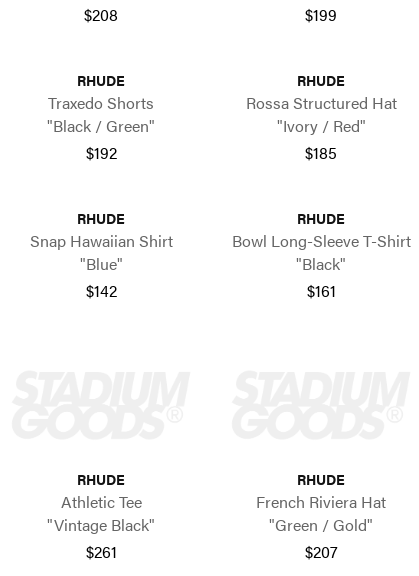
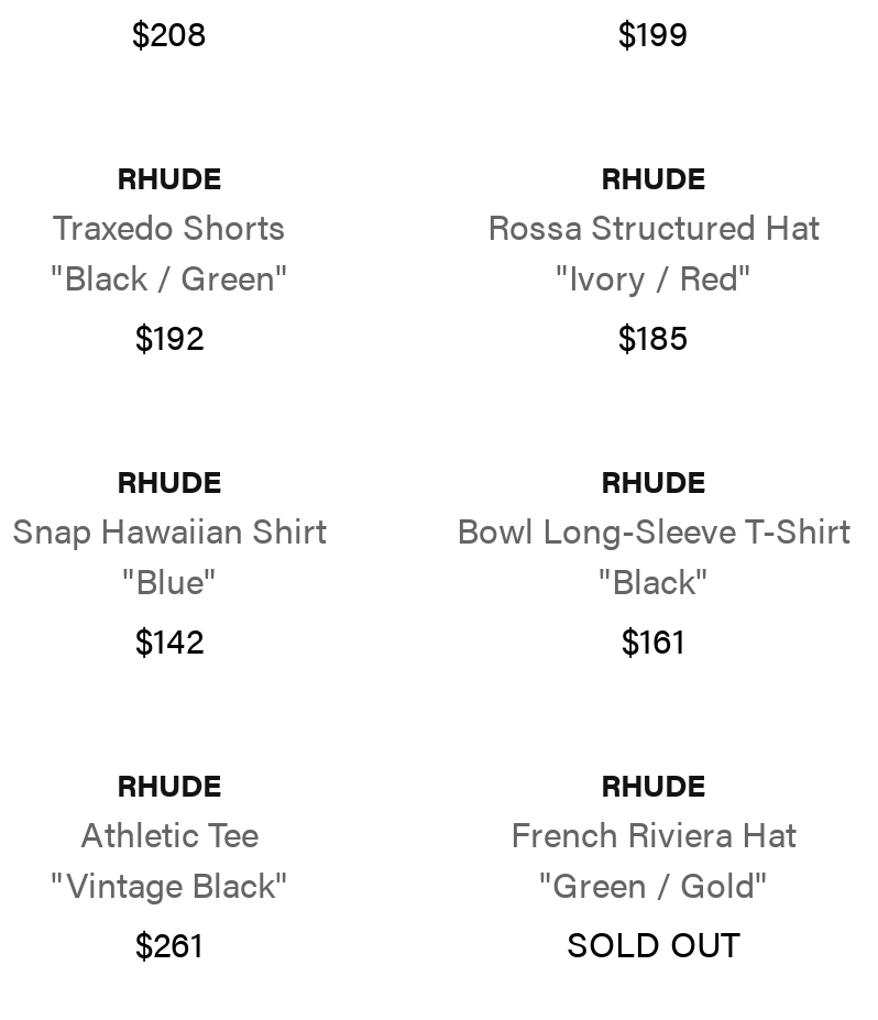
[304,539,337,562] $207 -> [567,918,740,968] SOLD OUT

